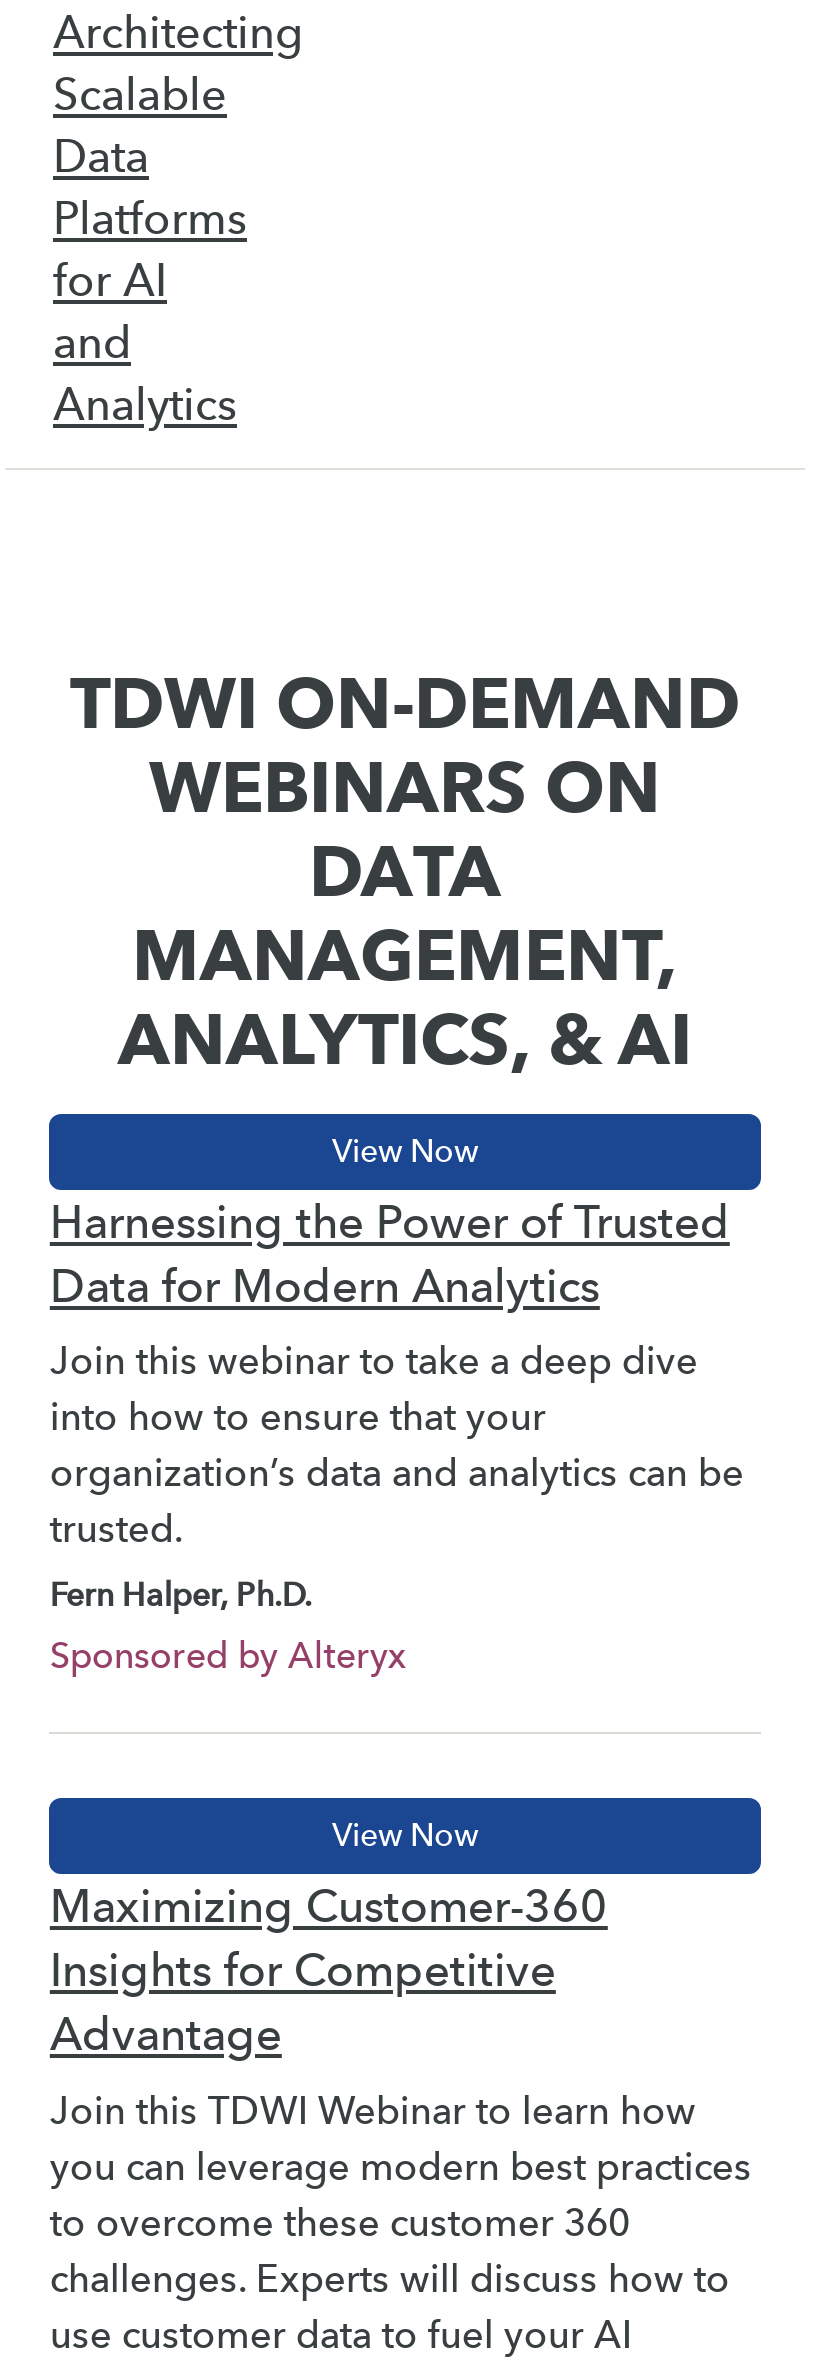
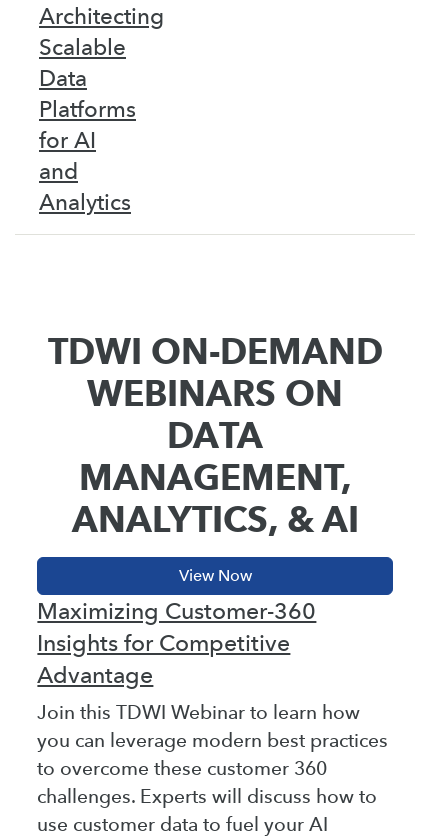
[50,1193,744,1678] Harnessing the Power of Trusted | Data for Modern Analytics | Join this webinar to take a deep dive | into how to ensure that your | organization’s data and analytics can be | trusted. | Fern Halper, Ph.D. | Sponsored by Alteryx -> none

